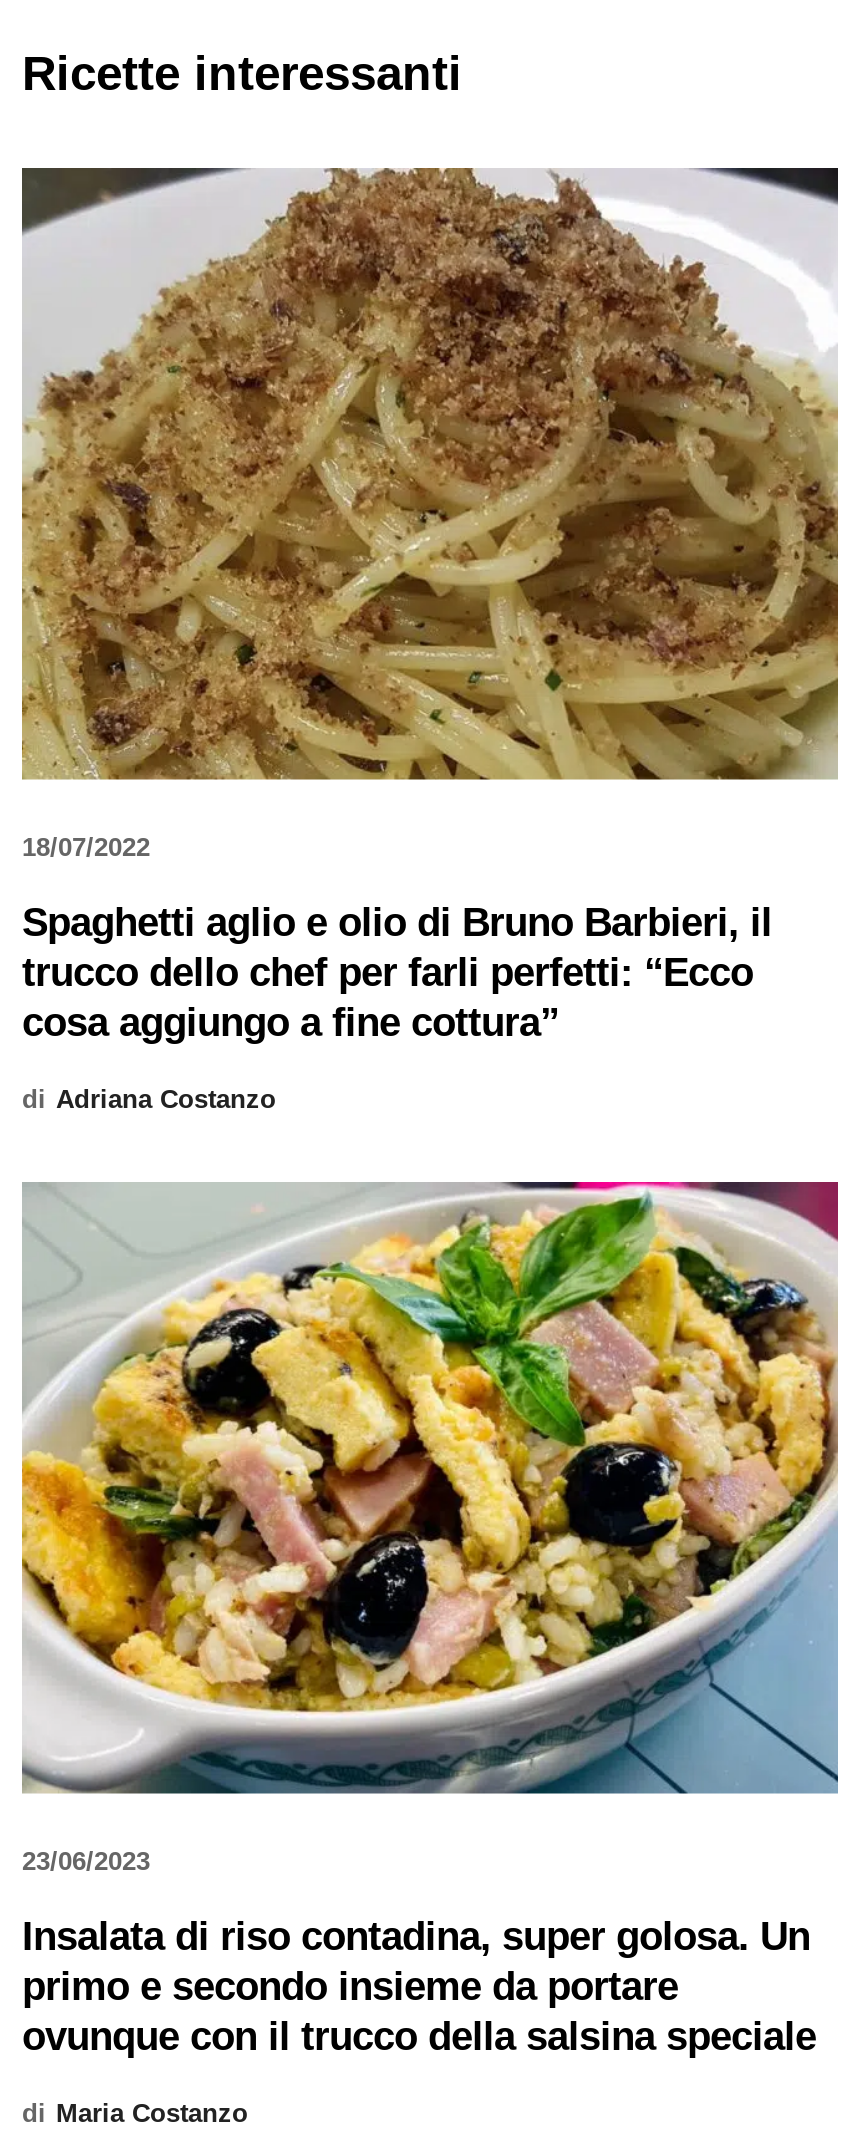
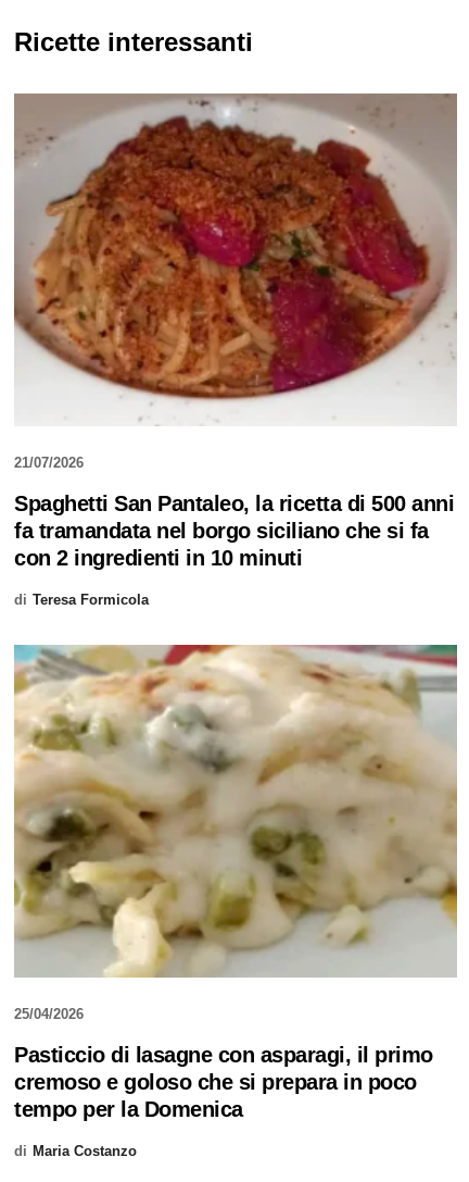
[20,166,840,862] [image] | 18/07/2022 -> [14,92,458,471] [image] | 21/07/2026
[22,900,772,1044] Spaghetti aglio e olio di Bruno Barbieri, il | trucco dello chef per farli perfetti: “Ecco | cosa aggiungo a fine cottura” -> [14,492,454,570] Spaghetti San Pantaleo, la ricetta di 500 anni | fa tramandata nel borgo siciliano che si fa | con 2 ingredienti in 10 minuti
[22,1084,276,1114] di Adriana Costanzo -> [14,592,149,608] di Teresa Formicola
[22,1180,838,1876] [image] | 23/06/2023 -> [14,644,458,1022] [image] | 25/04/2026
[22,1914,816,2058] Insalata di riso contadina, super golosa. Un | primo e secondo insieme da portare | ovunque con il trucco della salsina speciale -> [14,1043,433,1121] Pasticcio di lasagne con asparagi, il primo | cremoso e goloso che si prepara in poco | tempo per la Domenica

